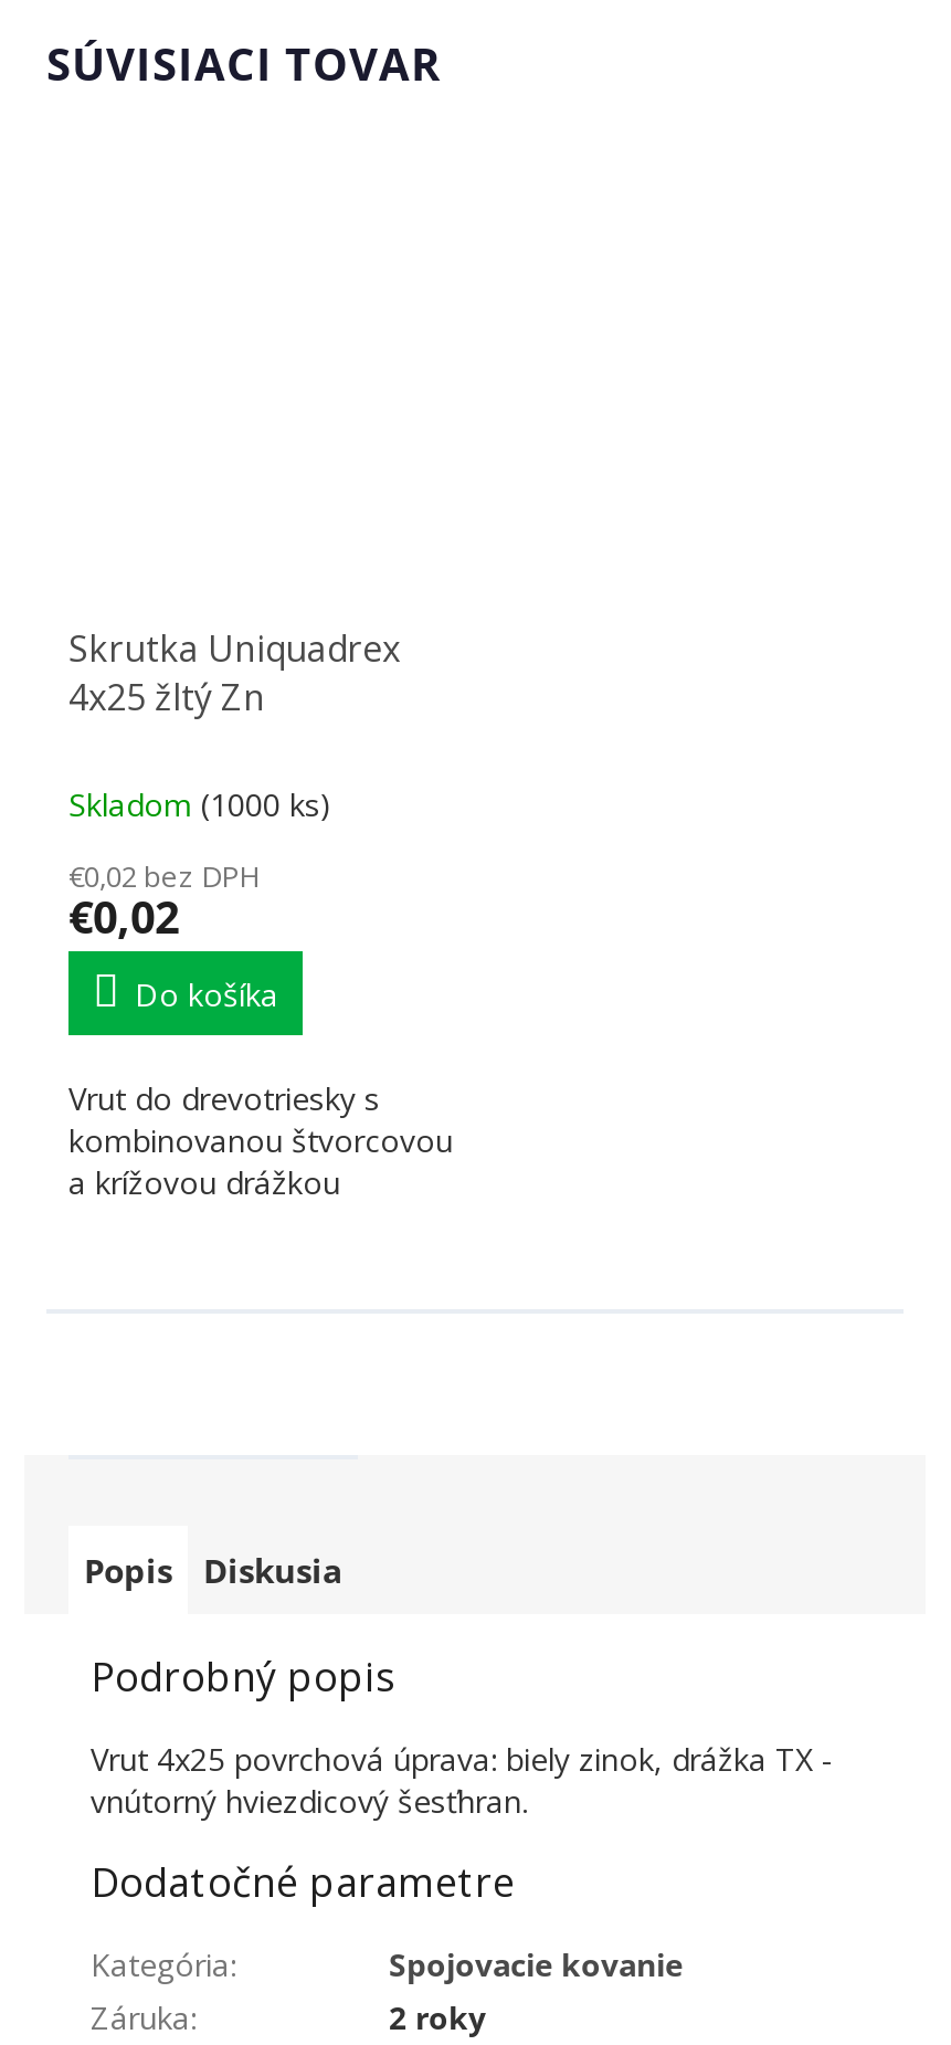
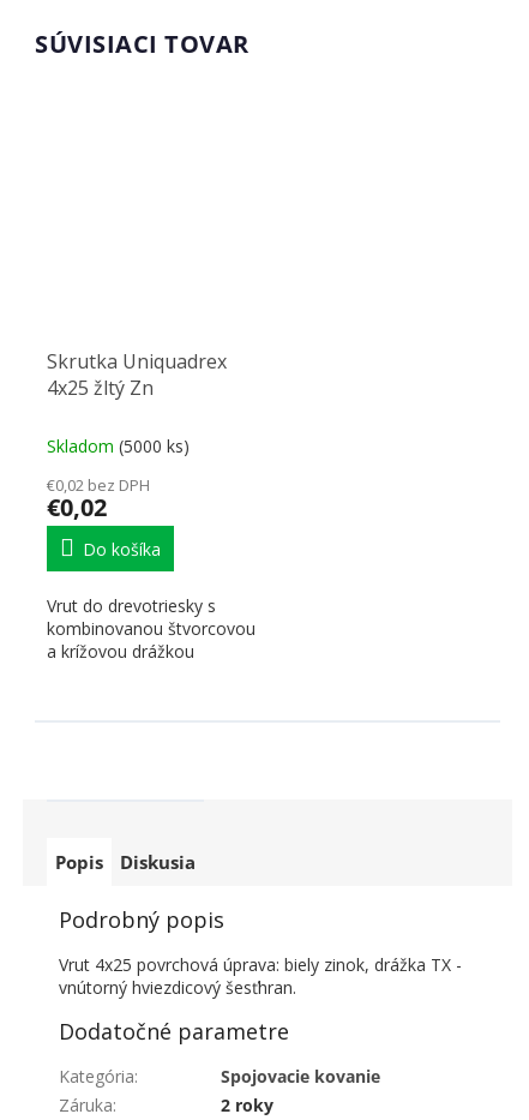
[68,783,331,825] Skladom (1000 ks) -> [47,434,190,457] Skladom (5000 ks)

